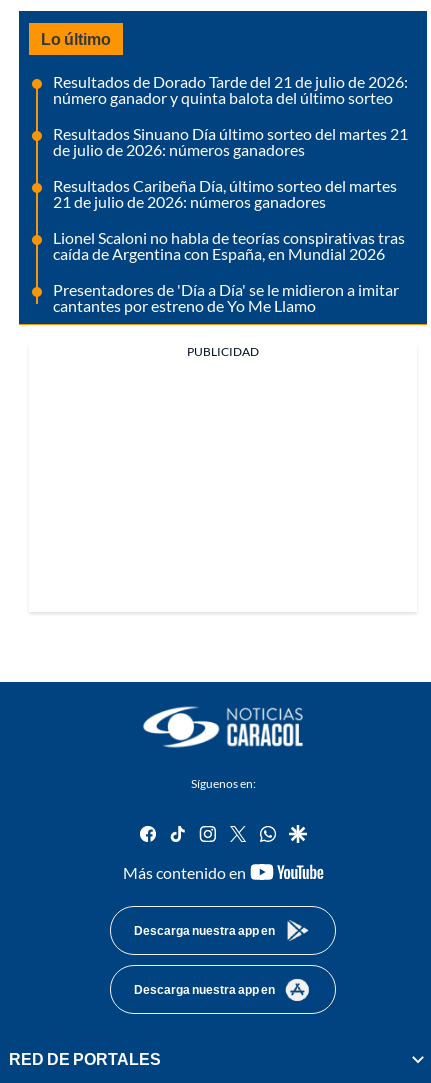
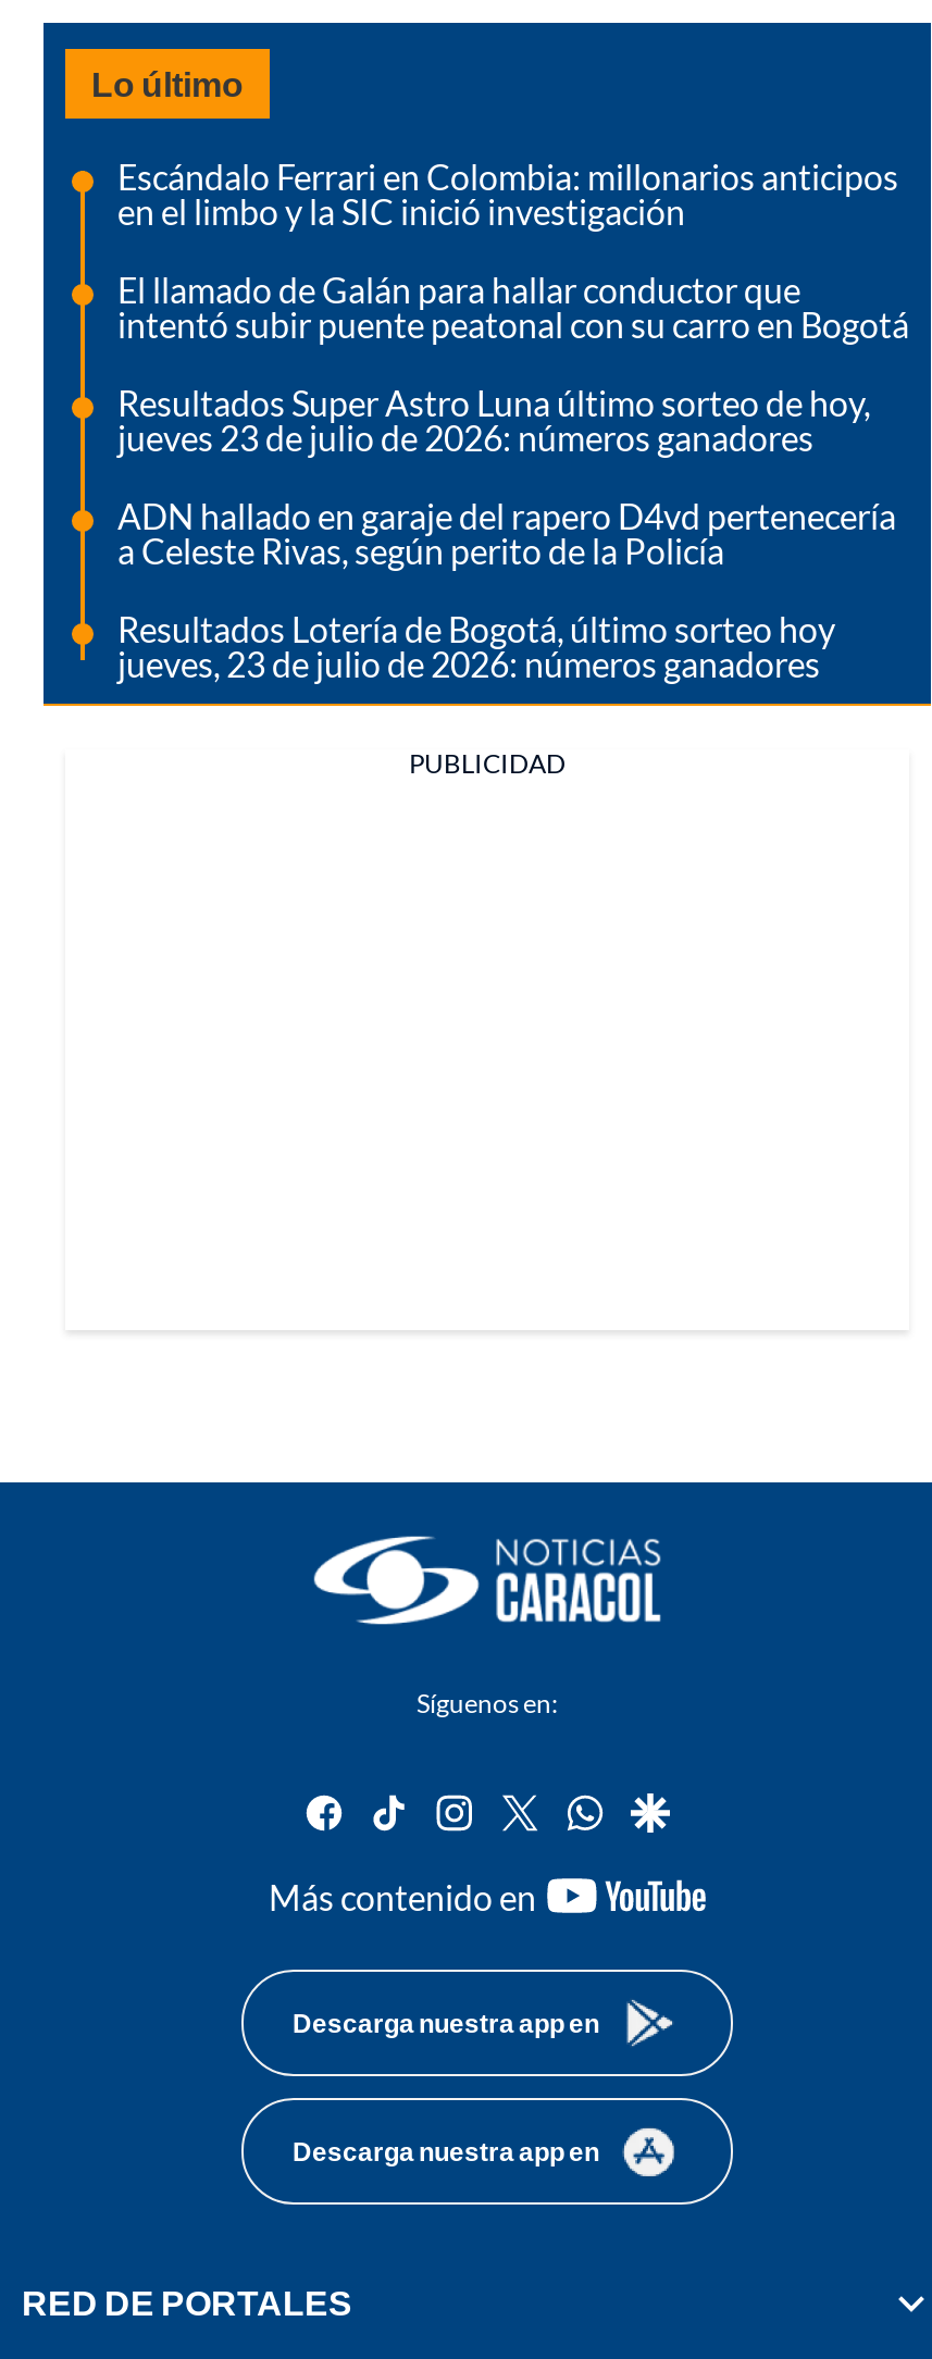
[53,72,408,107] Resultados de Dorado Tarde del 21 de julio de 2026: | número ganador y quinta balota del último sorteo -> [117,155,898,231] Escándalo Ferrari en Colombia: millonarios anticipos | en el limbo y la SIC inició investigación
[53,124,408,159] Resultados Sinuano Día último sorteo del martes 21 | de julio de 2026: números ganadores -> [117,268,909,344] El llamado de Galán para hallar conductor que | intentó subir puente peatonal con su carro en Bogotá
[53,176,397,211] Resultados Caribeña Día, último sorteo del martes | 21 de julio de 2026: números ganadores -> [117,381,870,457] Resultados Super Astro Luna último sorteo de hoy, | jueves 23 de julio de 2026: números ganadores
[53,228,405,263] Lionel Scaloni no habla de teorías conspirativas tras | caída de Argentina con España, en Mundial 2026 -> [117,494,896,570] ADN hallado en garaje del rapero D4vd pertenecería | a Celeste Rivas, según perito de la Policía
[53,280,399,315] Presentadores de 'Día a Día' se le midieron a imitar | cantantes por estreno de Yo Me Llamo -> [117,607,835,683] Resultados Lotería de Bogotá, último sorteo hoy | jueves, 23 de julio de 2026: números ganadores

